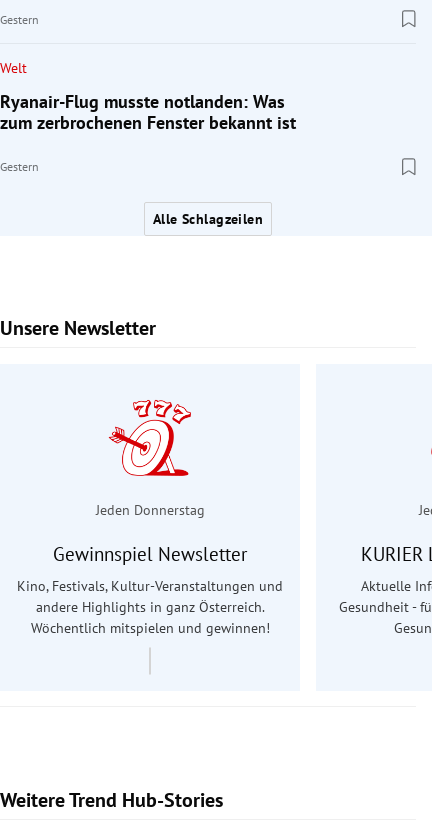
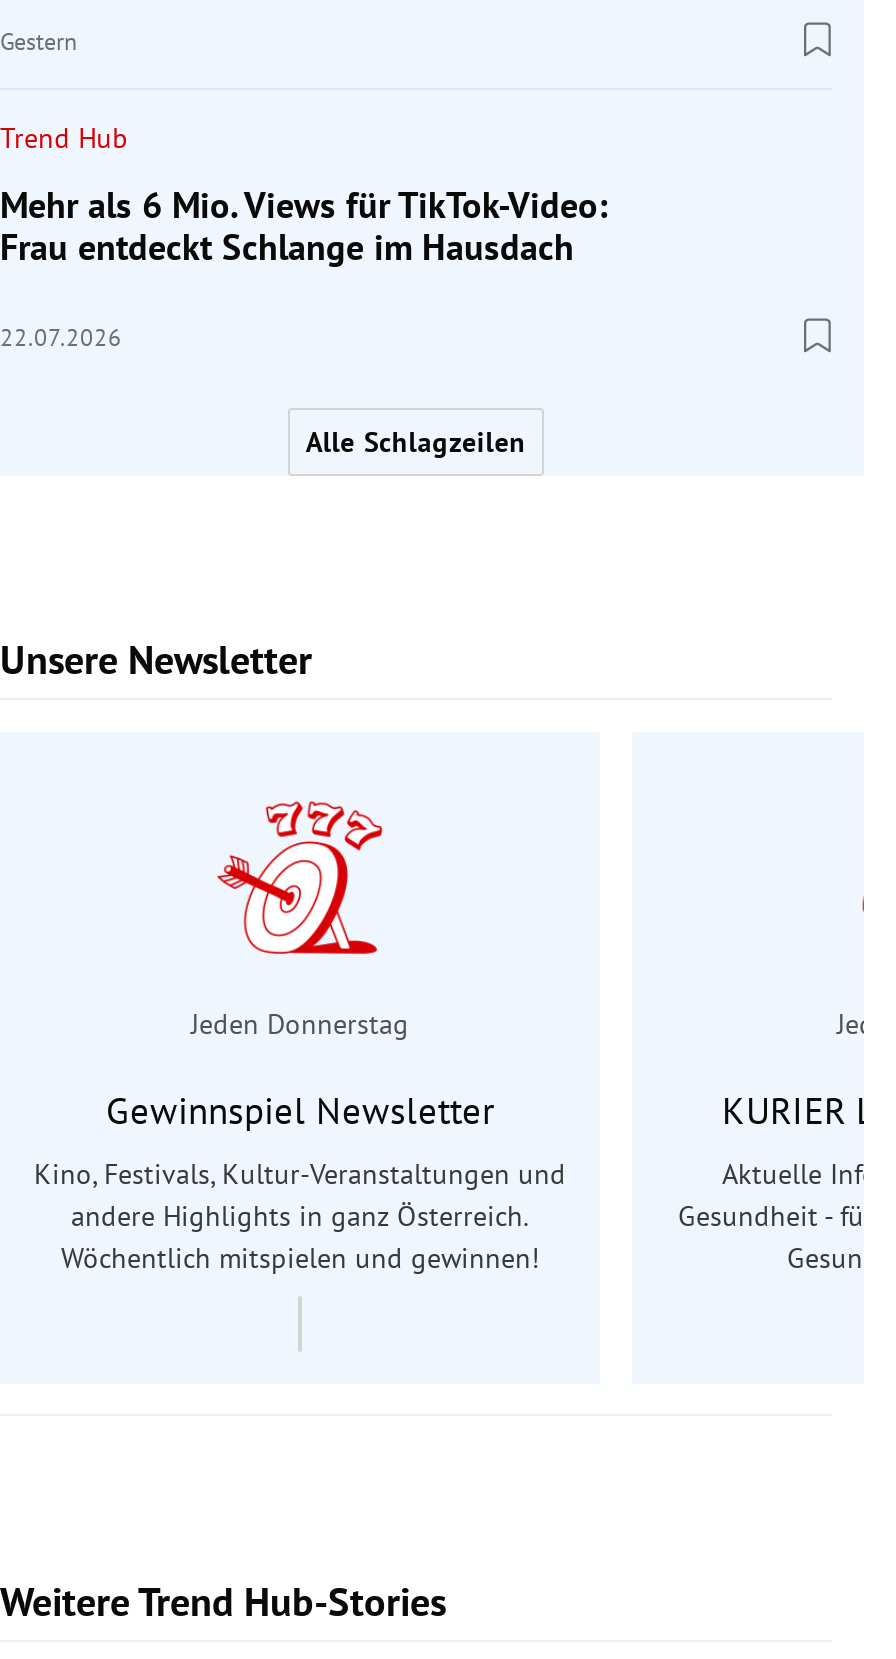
[0,59,27,77] Welt -> [0,119,128,155] Trend Hub
[0,89,296,133] Ryanair-Flug musste notlanden: Was | zum zerbrochenen Fenster bekannt ist -> [0,181,608,269] Mehr als 6 Mio. Views für TikTok-Video: | Frau entdeckt Schlange im Hausdach
[0,159,39,174] Gestern -> [0,321,122,351] 22.07.2026

